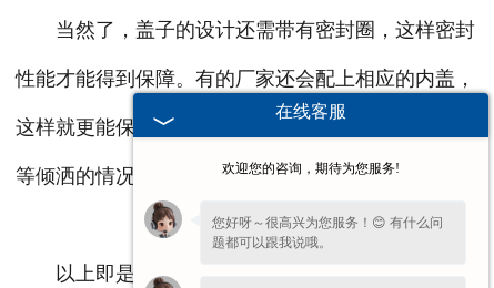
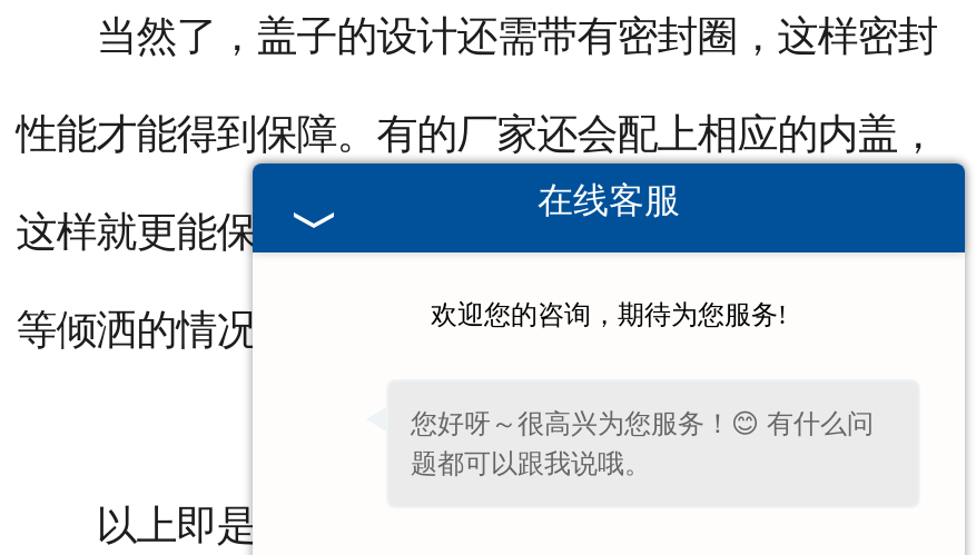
[144,200,182,239] [image] -> none

